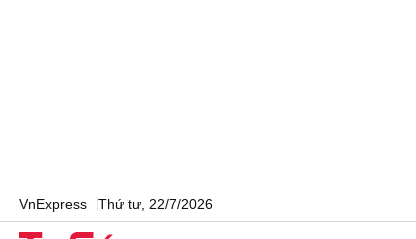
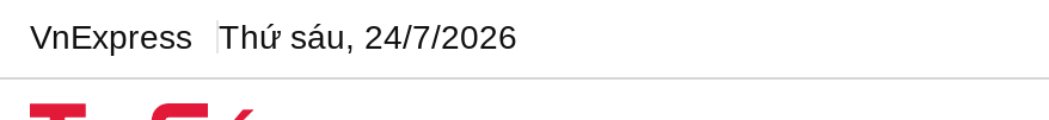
[19,195,213,211] VnExpress Thứ tư, 22/7/2026 -> [30,17,517,55] VnExpress Thứ sáu, 24/7/2026

